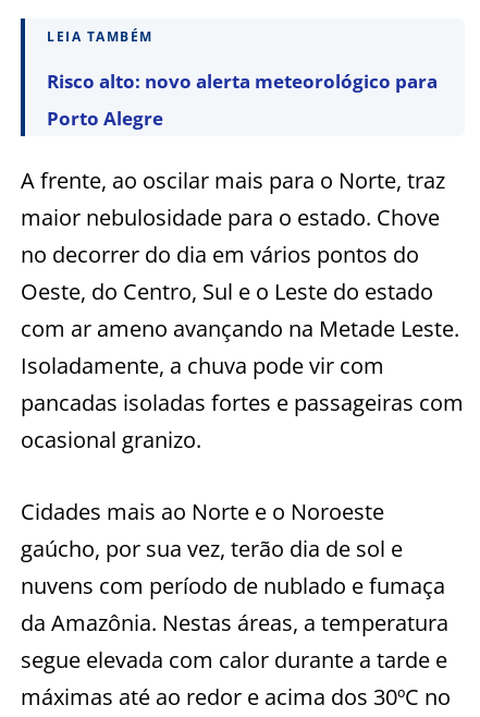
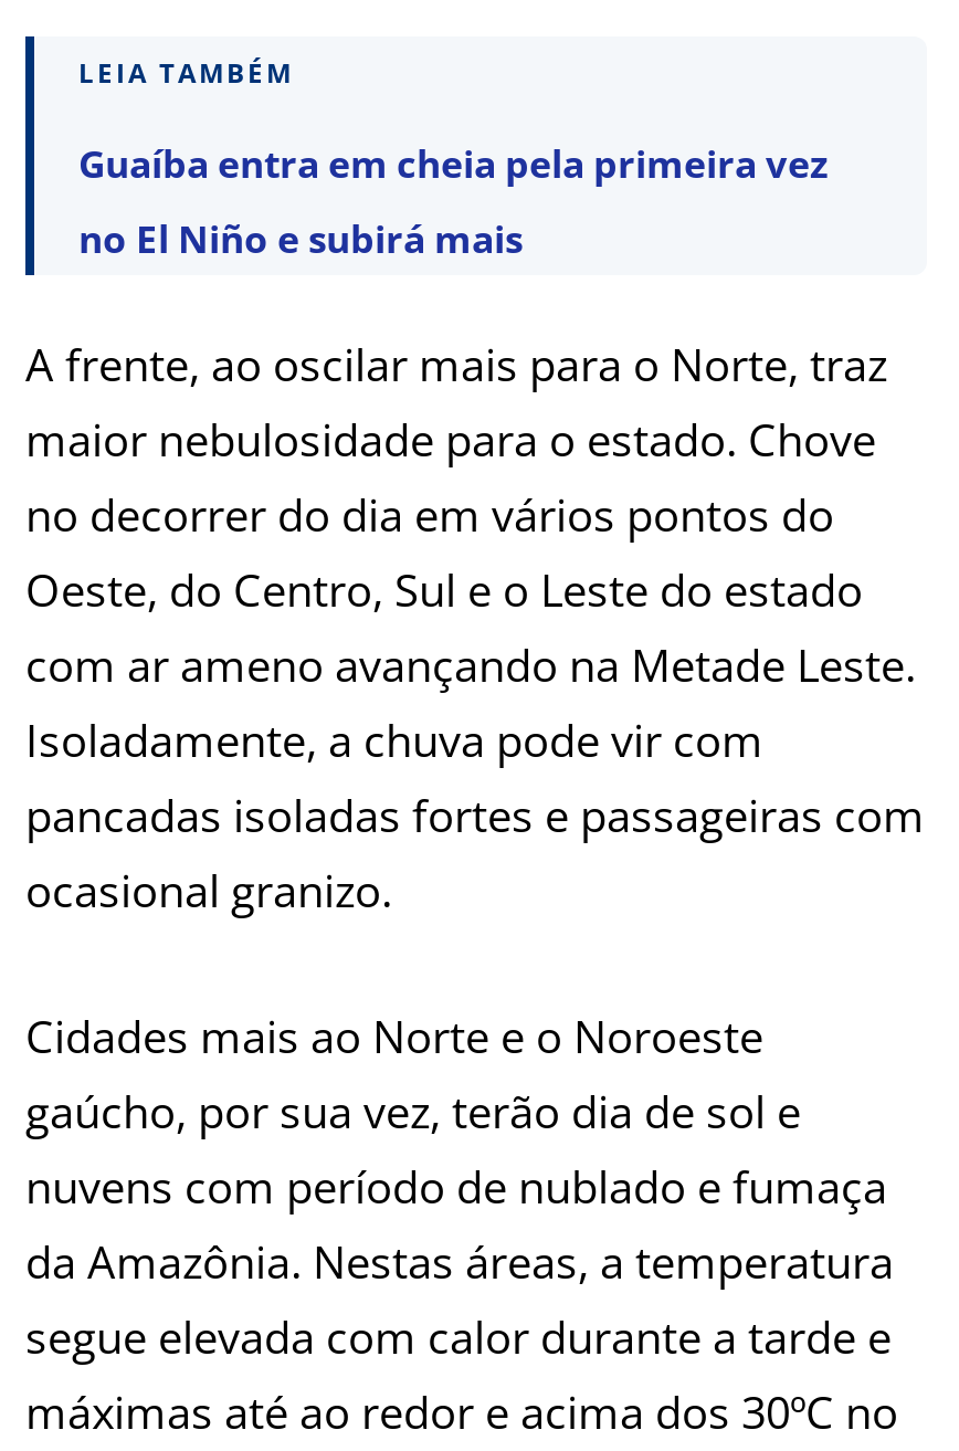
[47,69,438,94] Risco alto: novo alerta meteorológico para -> [78,138,828,189] Guaíba entra em cheia pela primeira vez
[47,106,163,131] Porto Alegre -> [78,213,523,264] no El Niño e subirá mais

